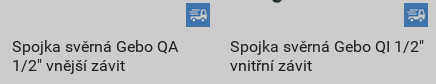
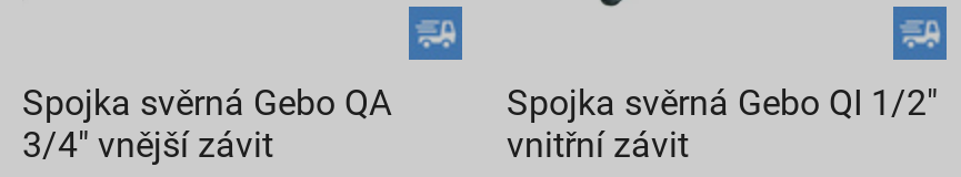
[12,56,125,75] 1/2" vnější závit -> [22,124,273,166] 3/4" vnější závit

